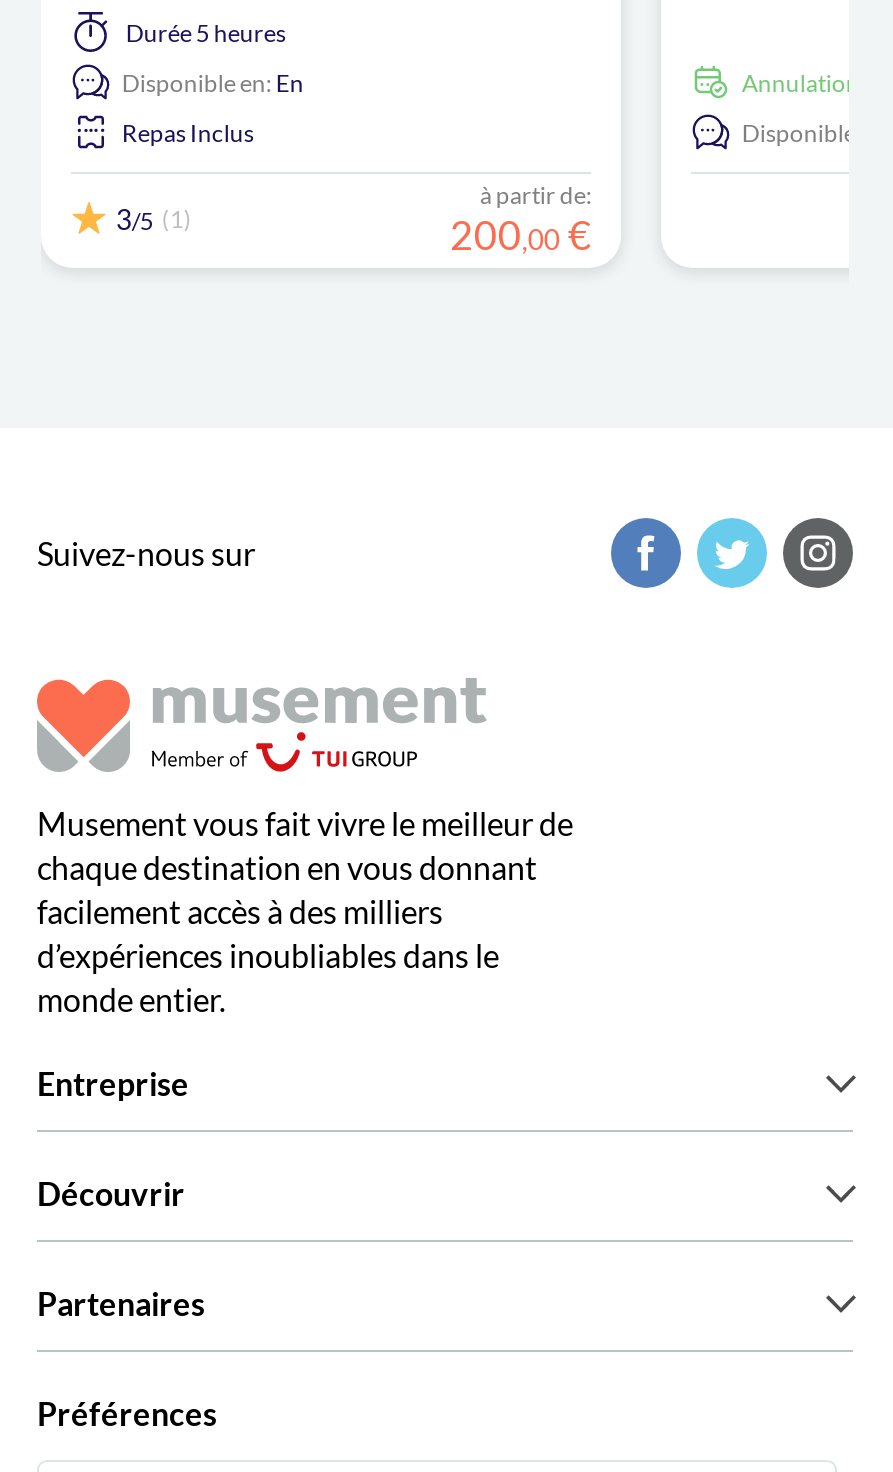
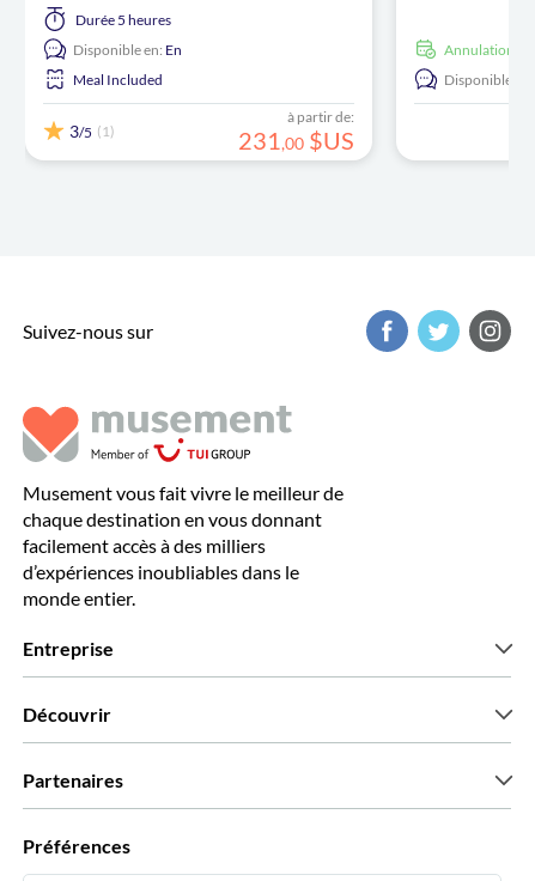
[122,118,254,148] Repas Inclus -> [73,70,163,88] Meal Included
[450,211,592,259] 200,00 € -> [239,126,355,155] 231,00 $US

